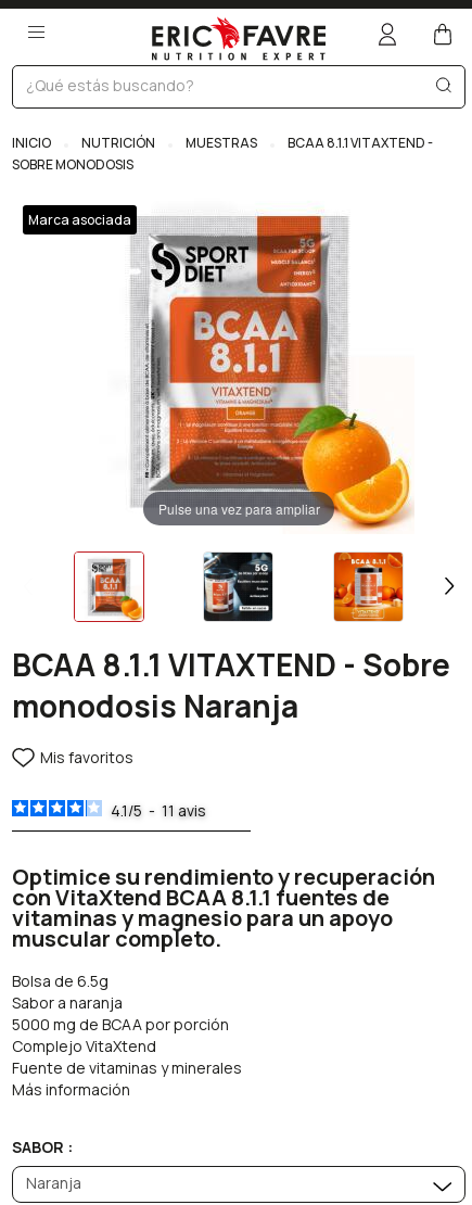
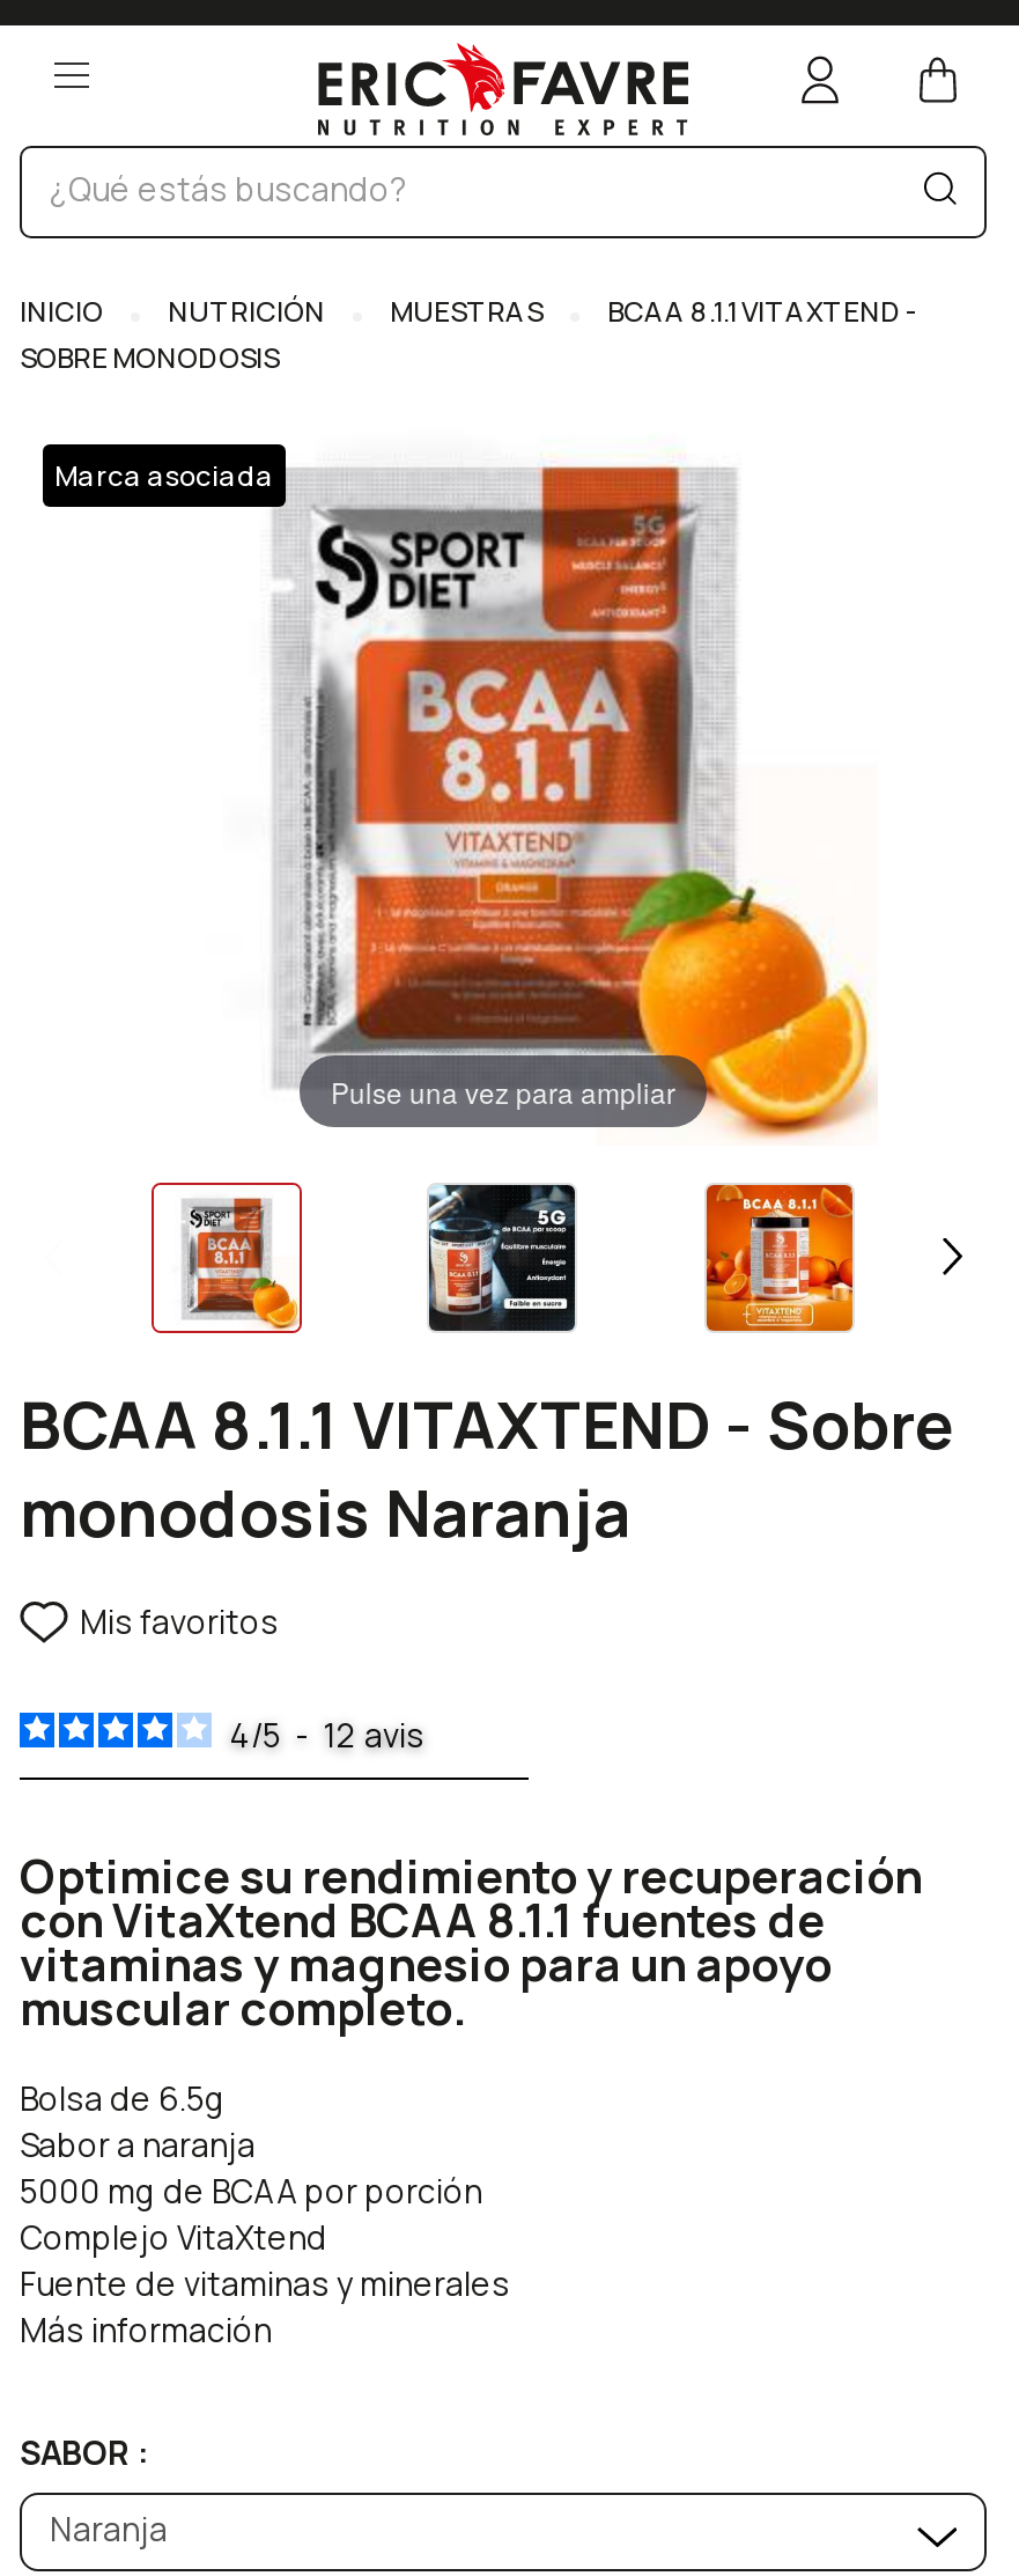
[111,800,206,821] 4.1/5 - 11 avis -> [230,1713,424,1757] 4/5 - 12 avis

